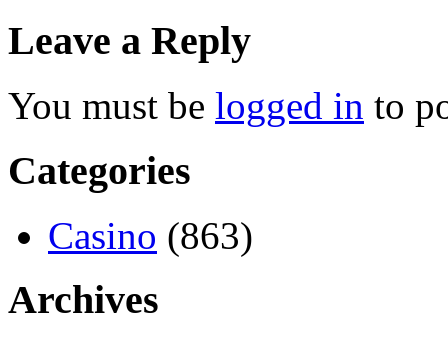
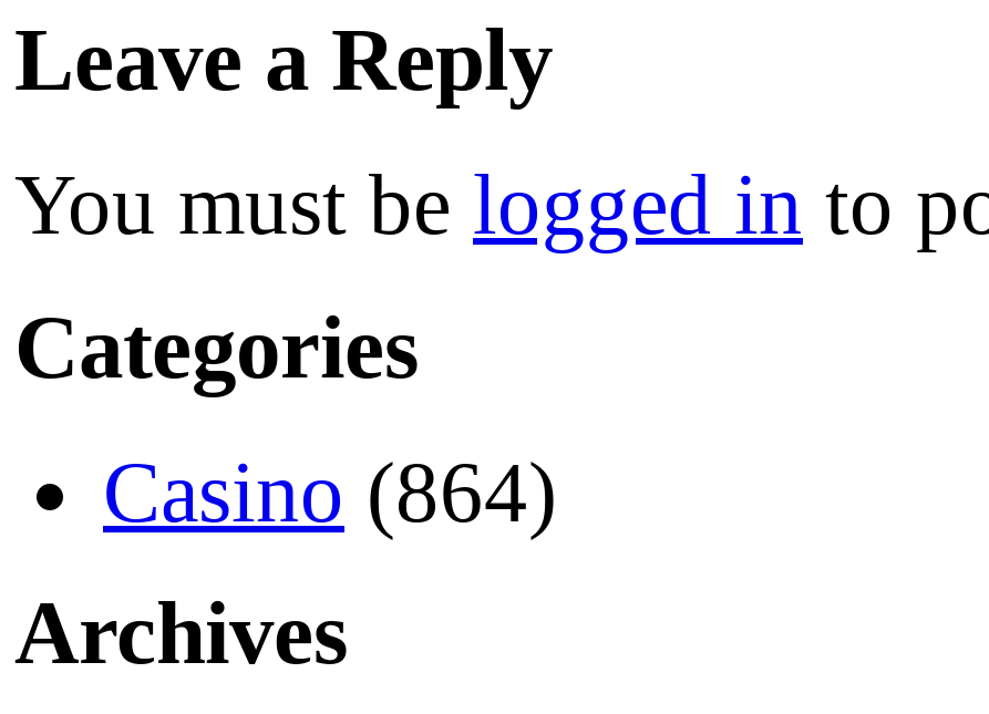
[48,214,253,257] Casino (863) -> [103,443,557,538] Casino (864)

